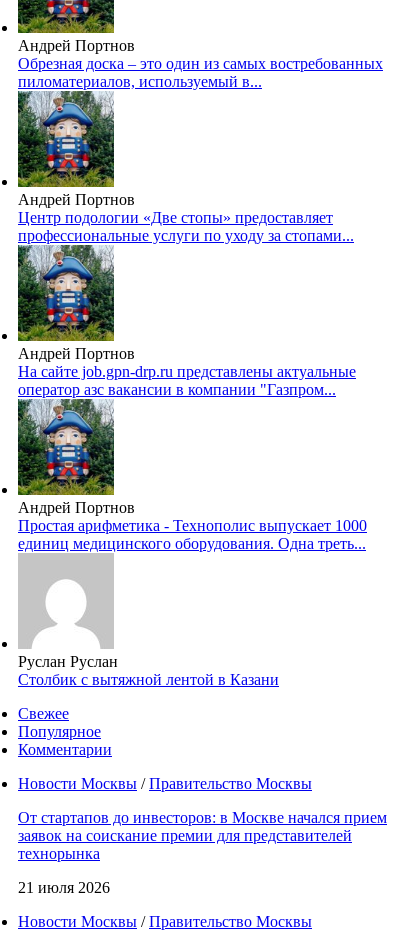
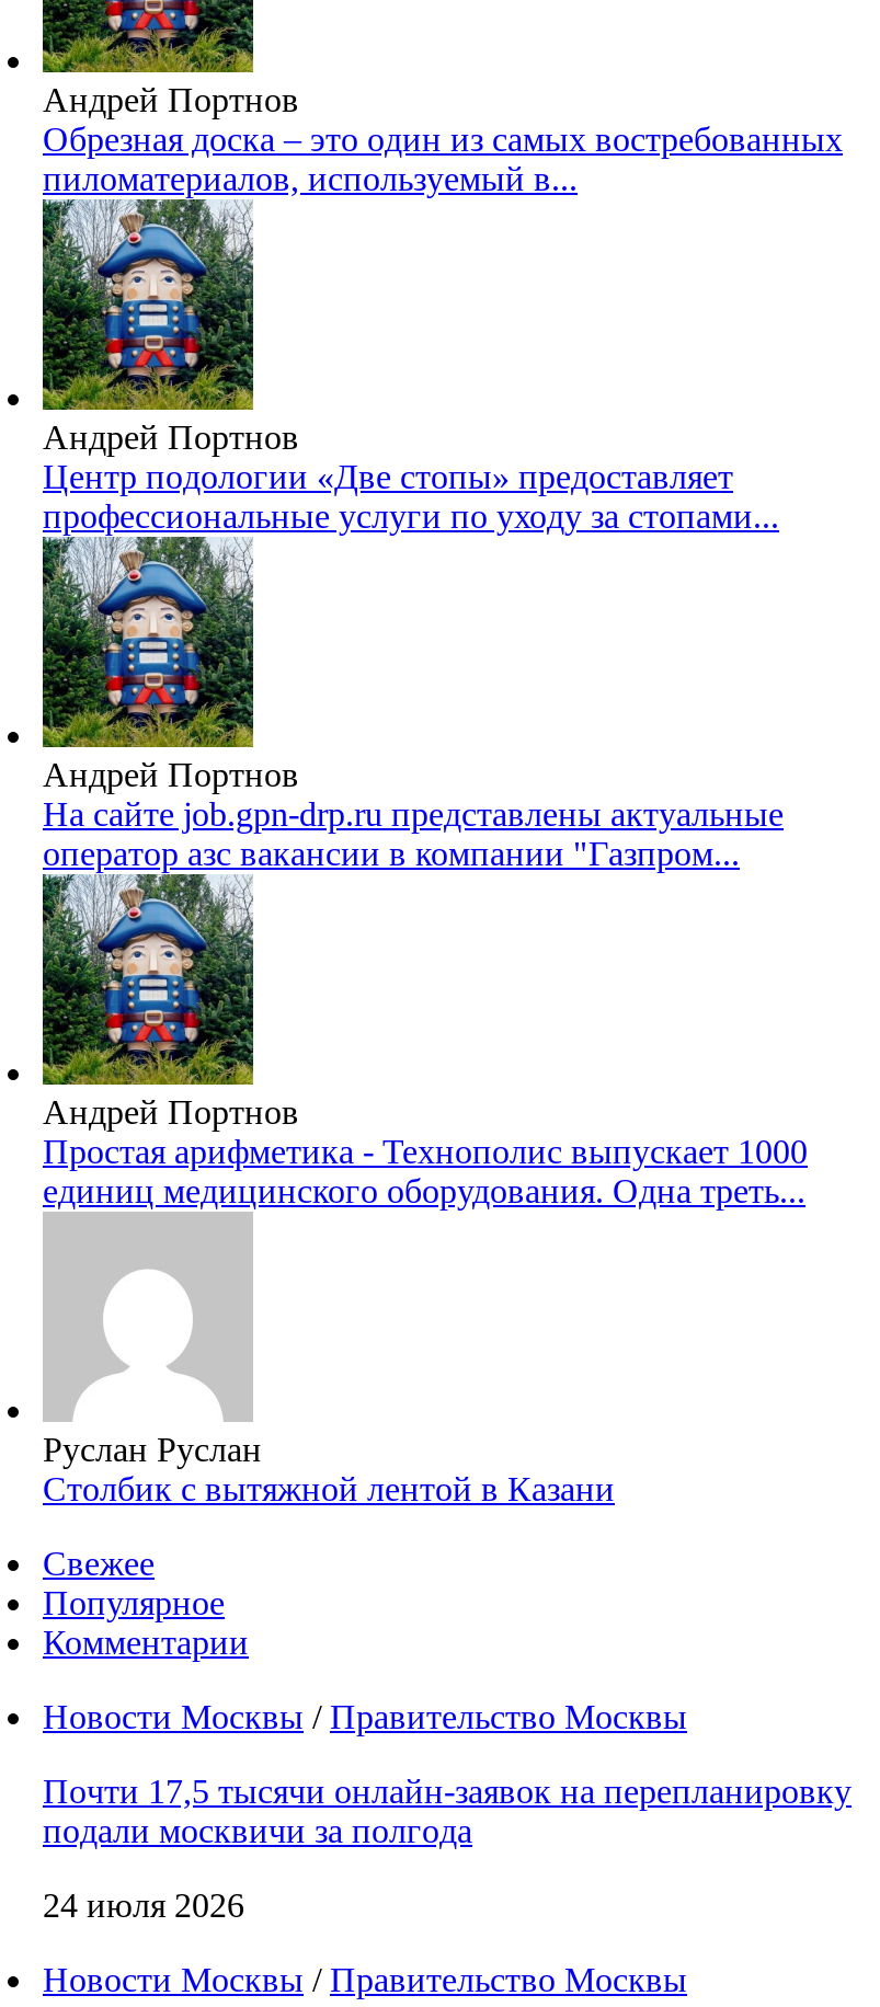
[18,809,387,862] От стартапов до инвесторов: в Москве начался прием | заявок на соискание премии для представителей | технорынка -> [43,1772,852,1848] Почти 17,5 тысячи онлайн-заявок на перепланировку | подали москвичи за полгода
[18,879,110,896] 21 июля 2026 -> [43,1886,244,1923] 24 июля 2026

